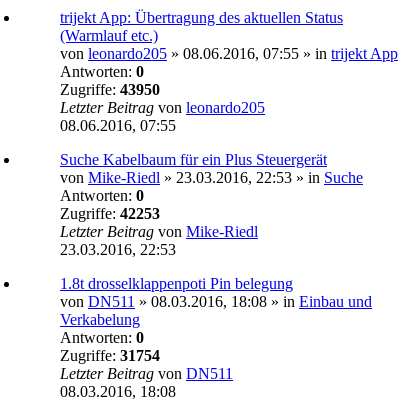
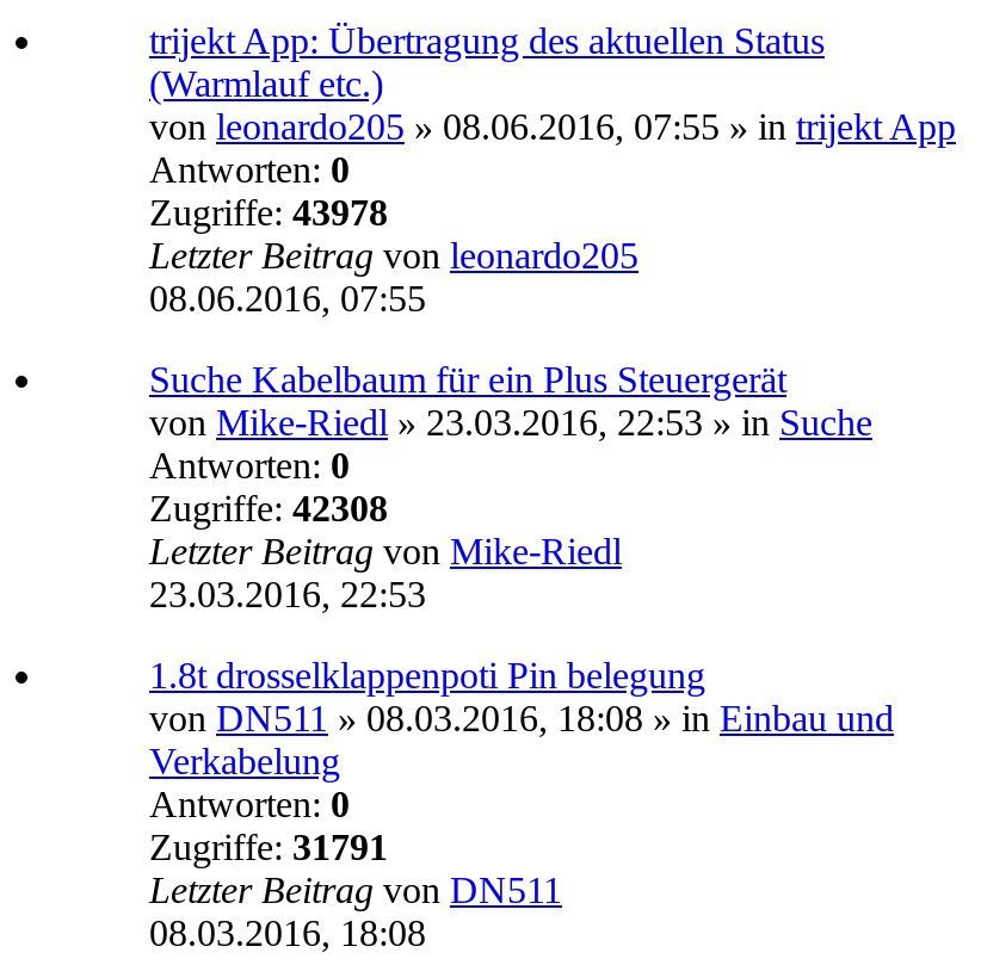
[60,81,160,98] Zugriffe: 43950 -> [149,193,388,233] Zugriffe: 43978
[60,205,160,222] Zugriffe: 42253 -> [149,489,388,529] Zugriffe: 42308
[60,347,160,364] Zugriffe: 31754 -> [149,827,388,868] Zugriffe: 31791

